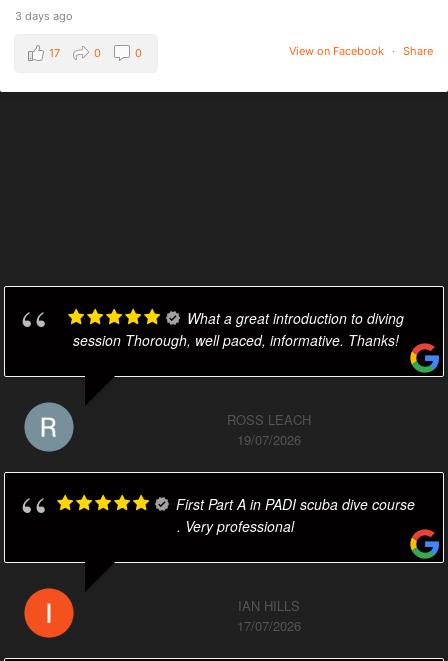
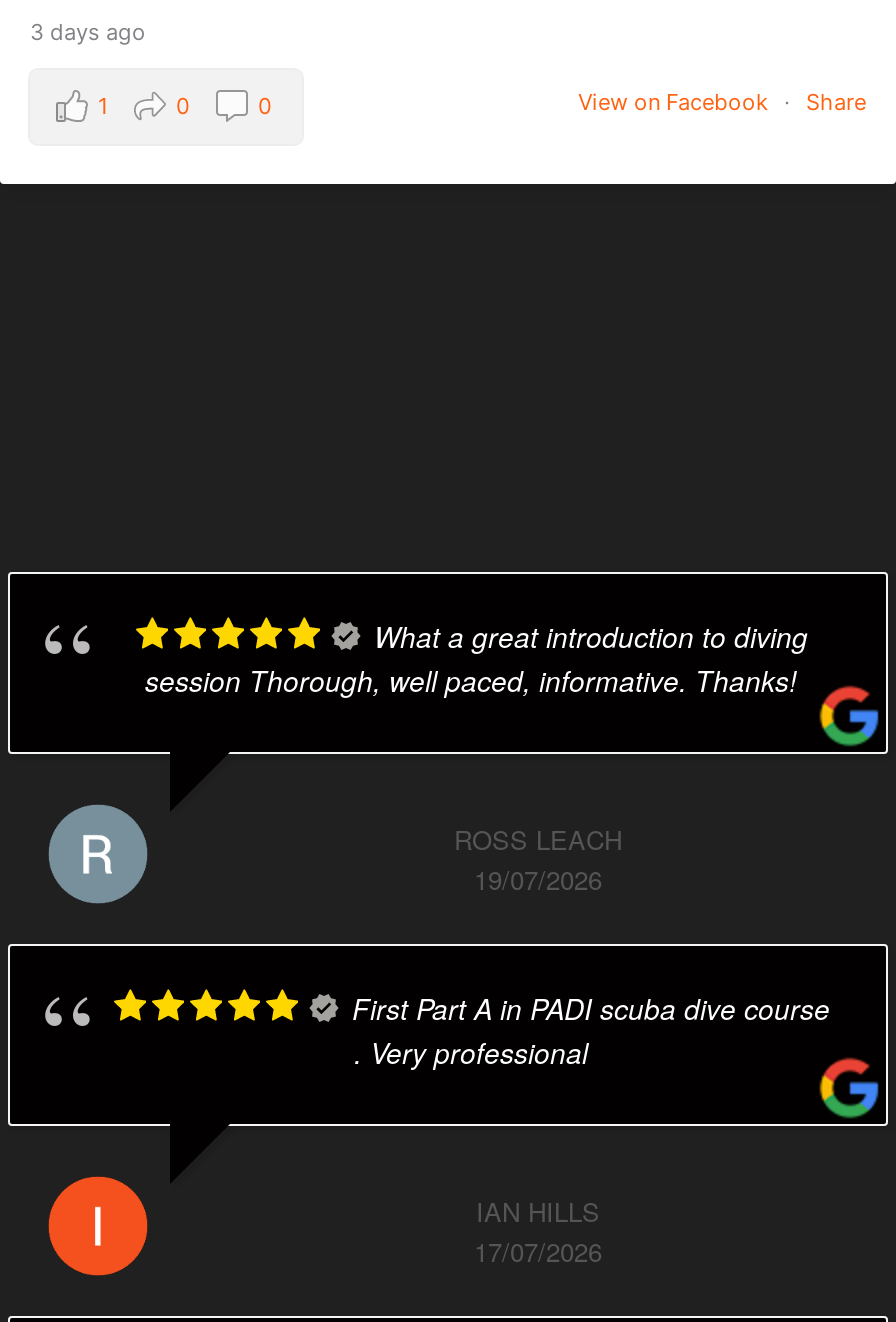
[49,46,60,60] 17 -> [98,91,108,119] 1

